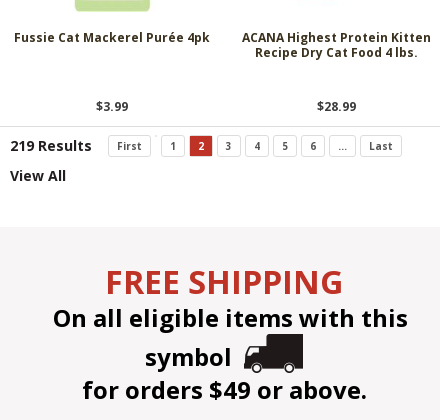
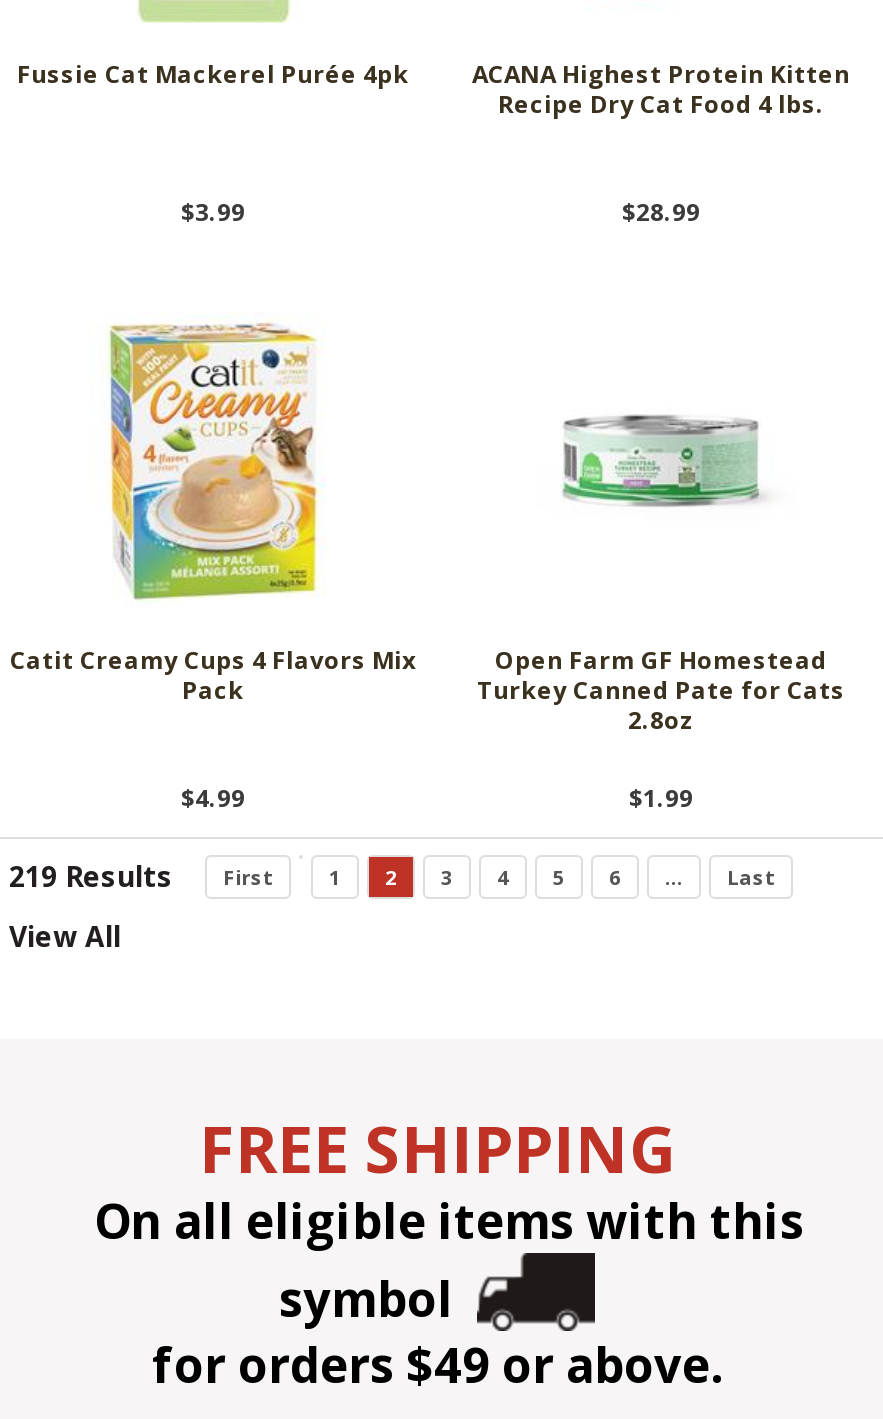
none -> [10,322,416,815] [image] | Catit Creamy Cups 4 Flavors Mix | Pack | $4.99
none -> [477,643,845,815] Open Farm GF Homestead | Turkey Canned Pate for Cats | 2.8oz | $1.99
none -> [563,414,761,508] [image]

